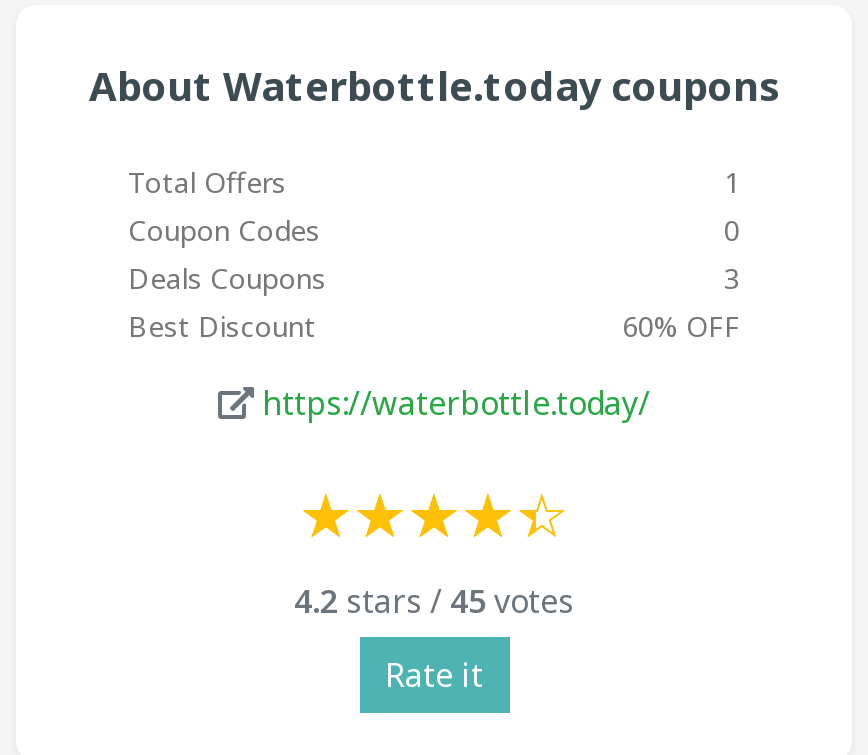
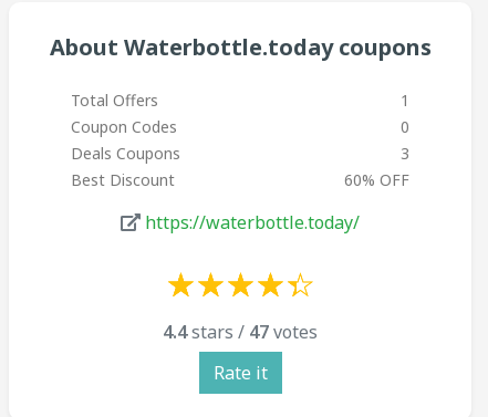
[294,579,574,623] 4.2 stars / 45 votes -> [163,320,318,344] 4.4 stars / 47 votes

